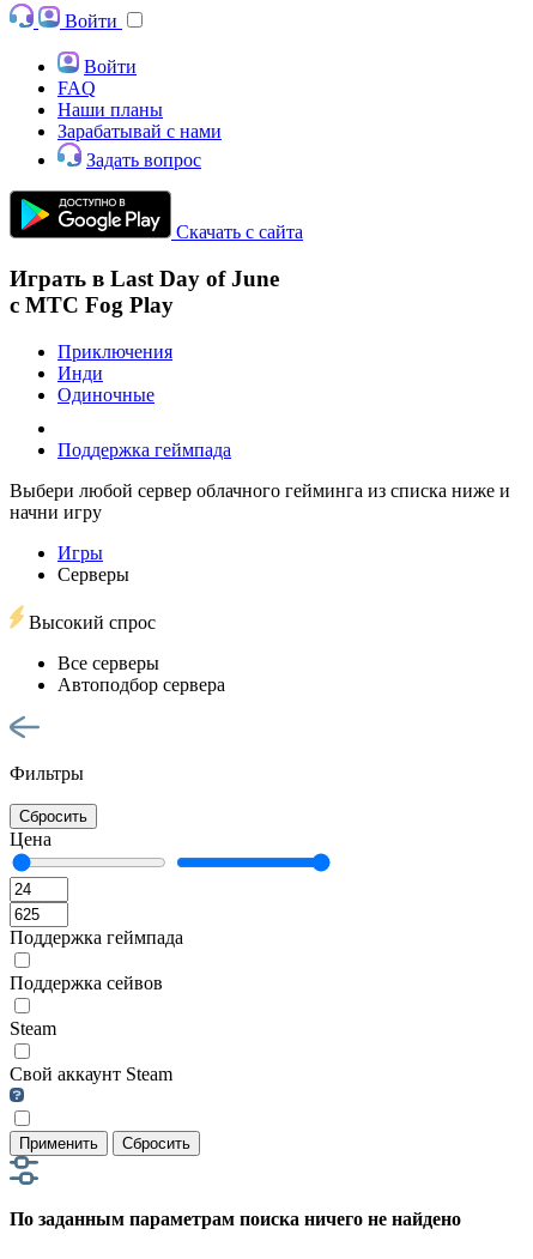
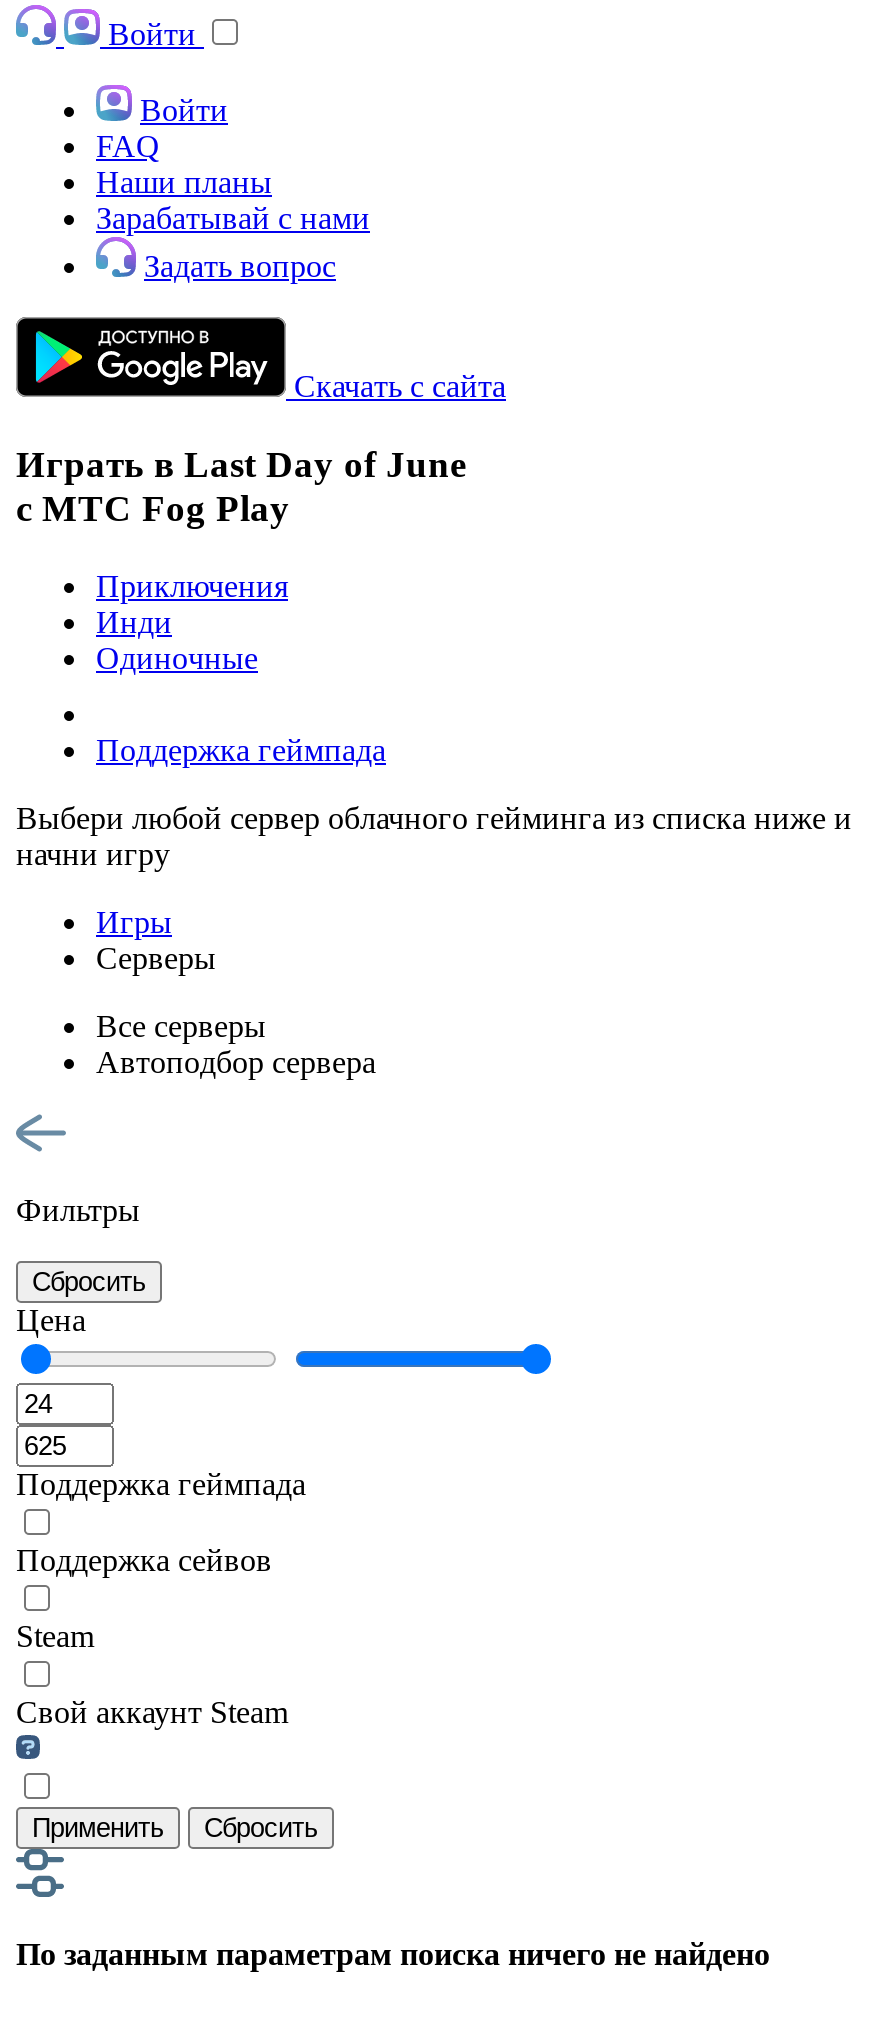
[24,612,156,632] Высокий спрос -> none

